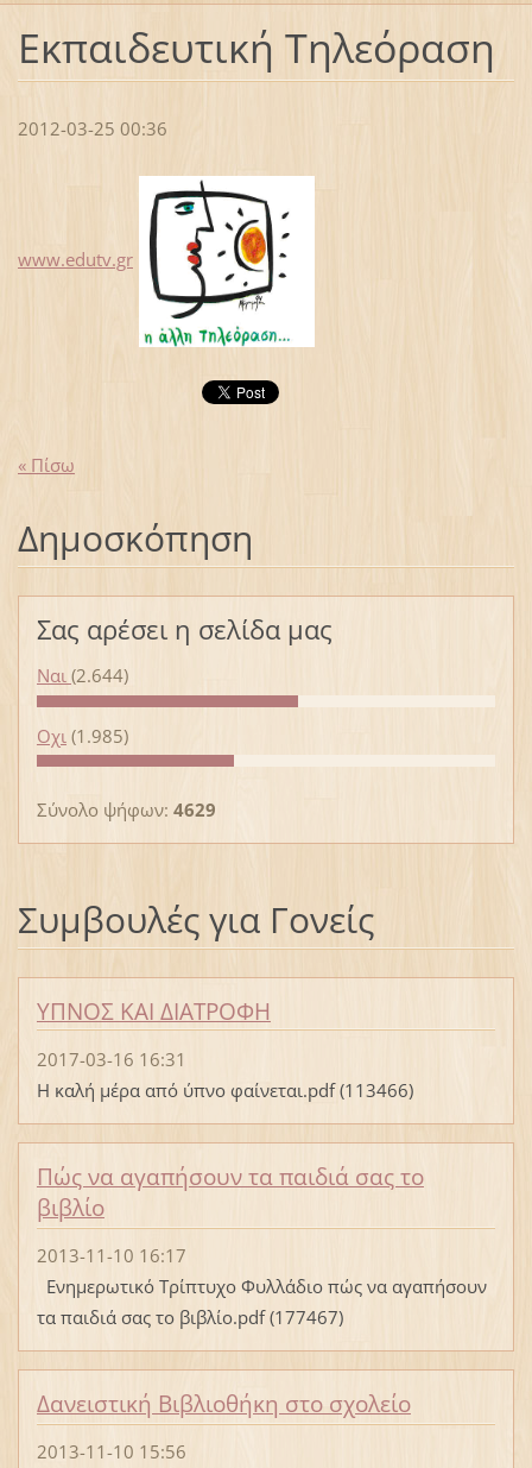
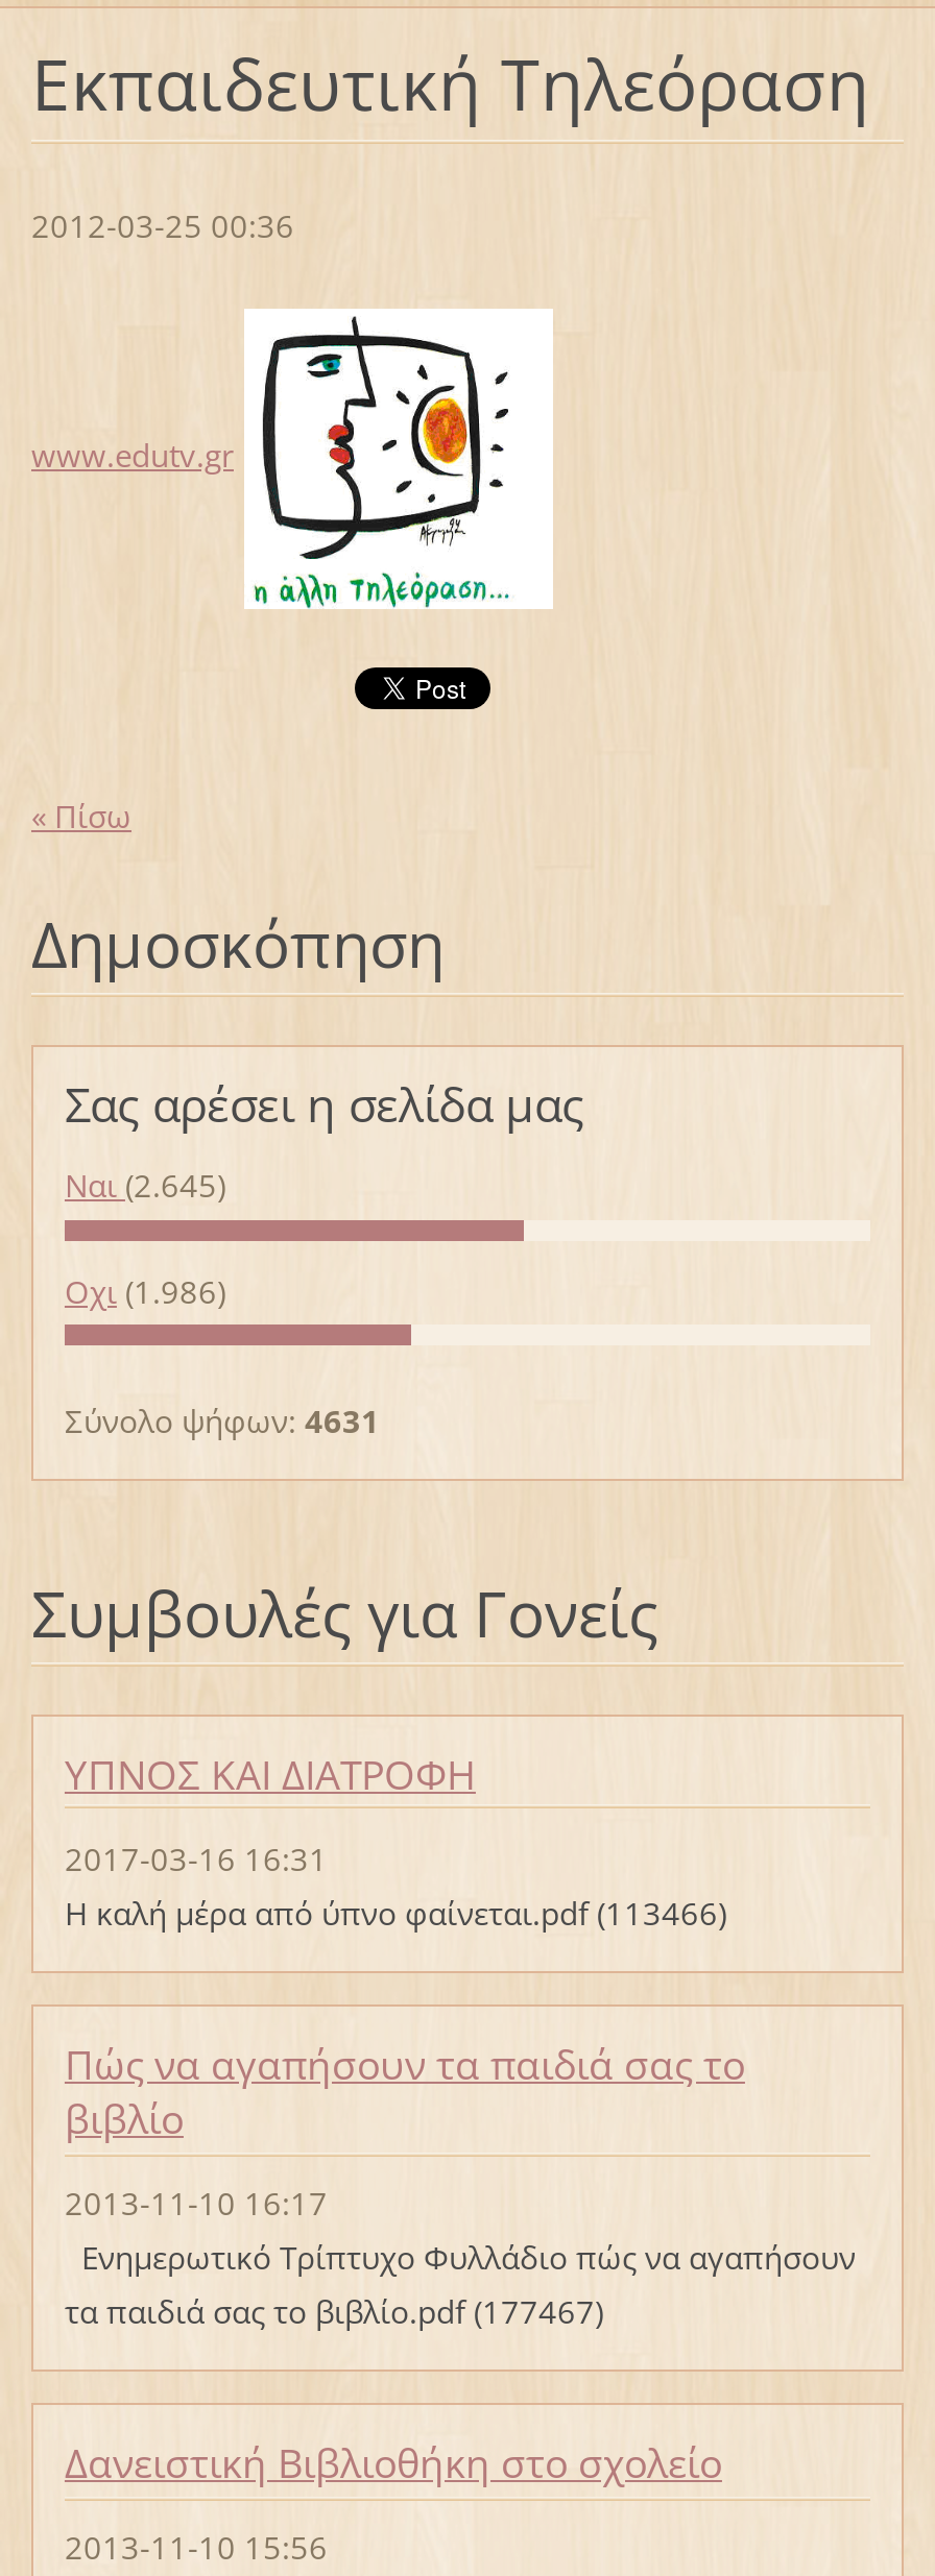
[37,664,128,688] Ναι (2.644) -> [65,1165,225,1206] Ναι (2.645)
[37,724,128,748] Οχι (1.985) -> [65,1270,225,1312] Οχι (1.986)
[37,797,216,821] Σύνολο ψήφων: 4629 -> [65,1399,380,1441] Σύνολο ψήφων: 4631

